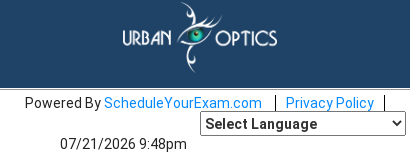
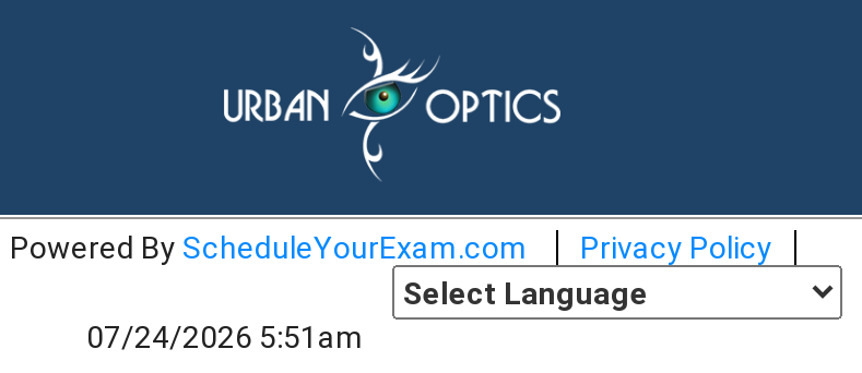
[60,136,190,152] 07/21/2026 9:48pm -> [86,320,370,355] 07/24/2026 5:51am

